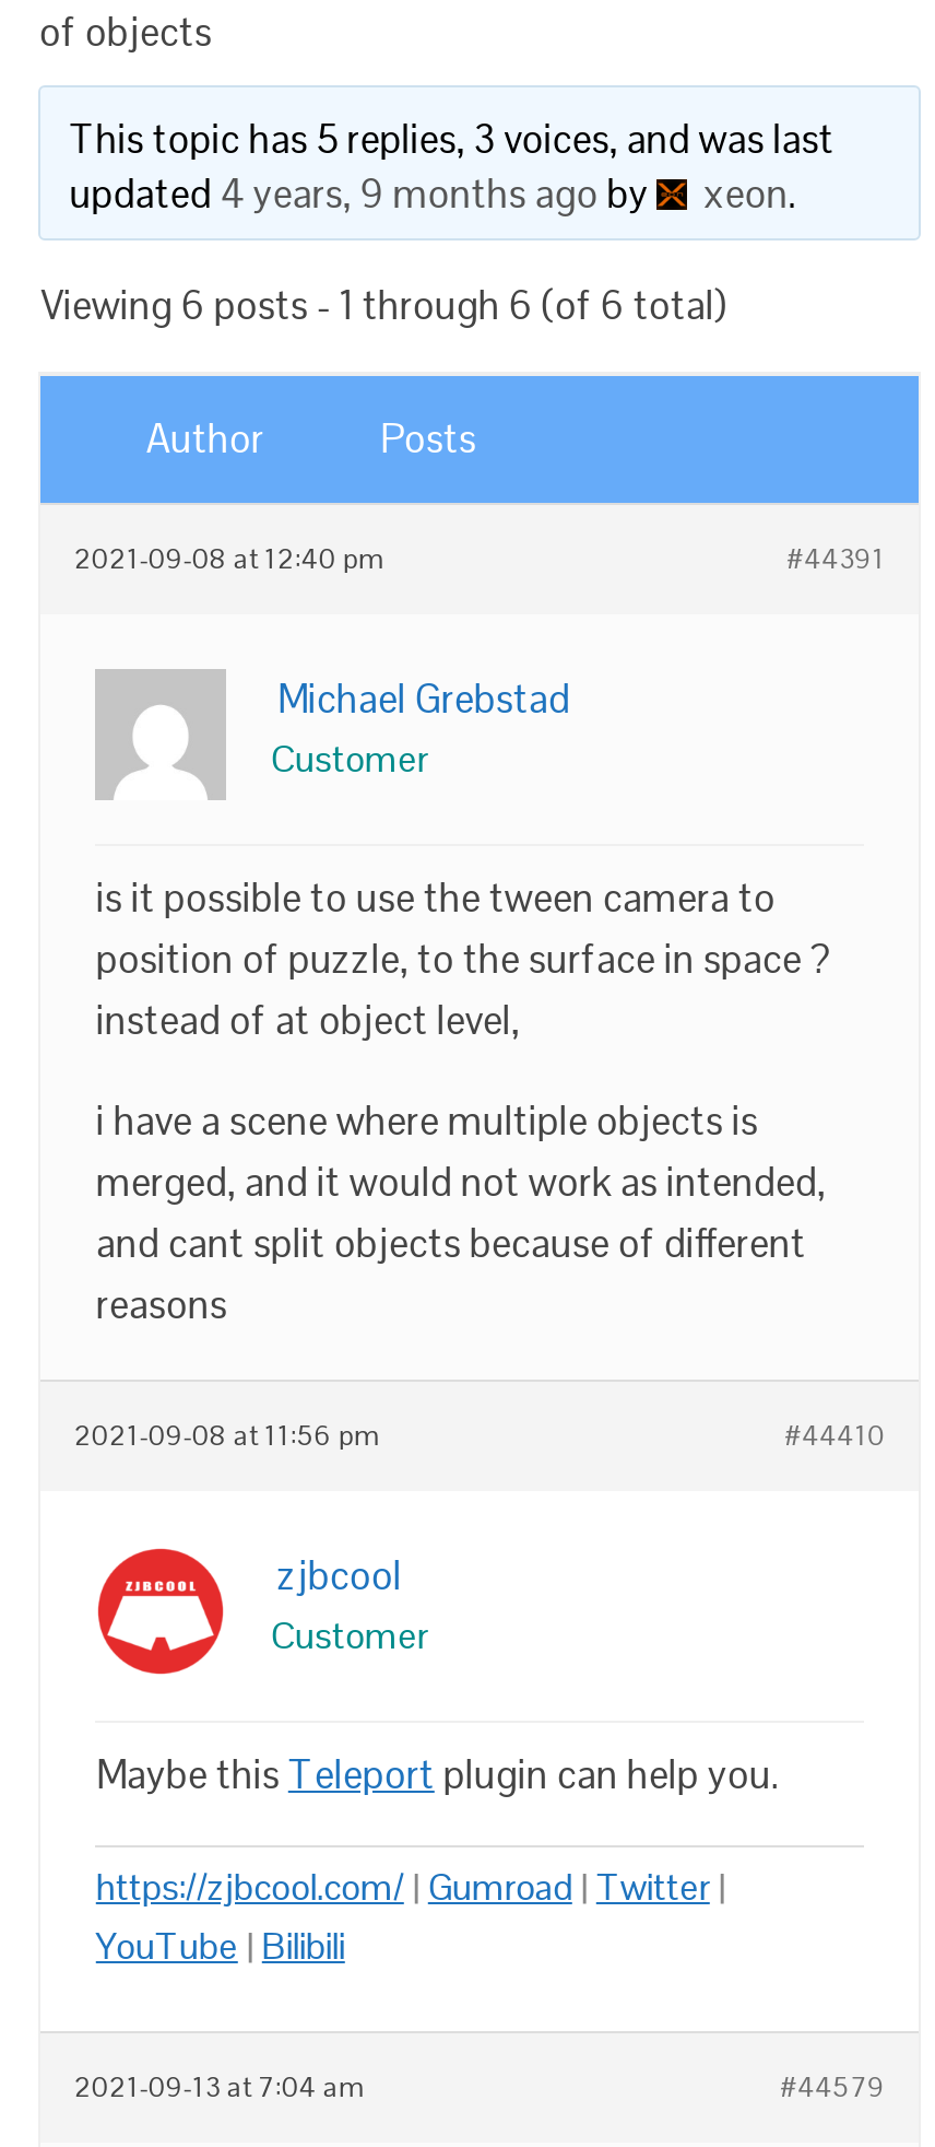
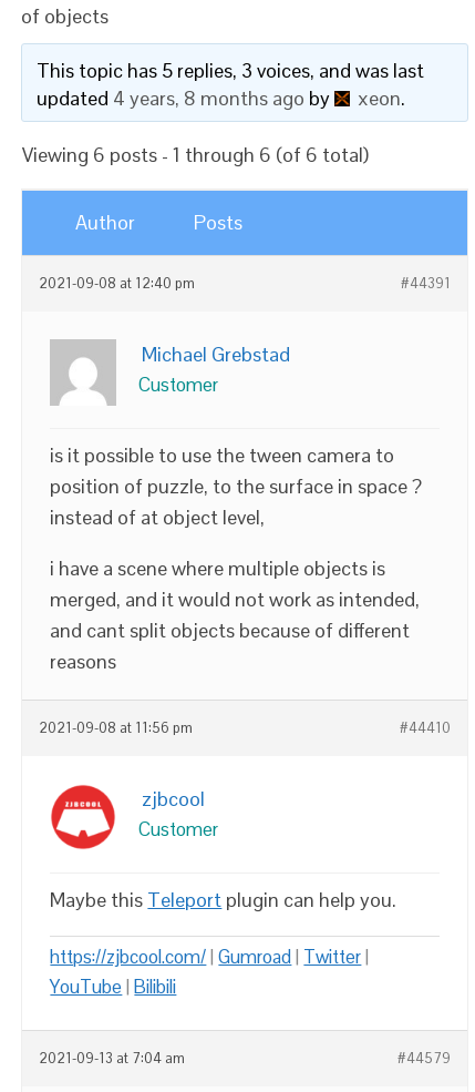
[69,168,657,219] updated 4 years, 9 months ago by -> [37,85,335,111] updated 4 years, 8 months ago by

